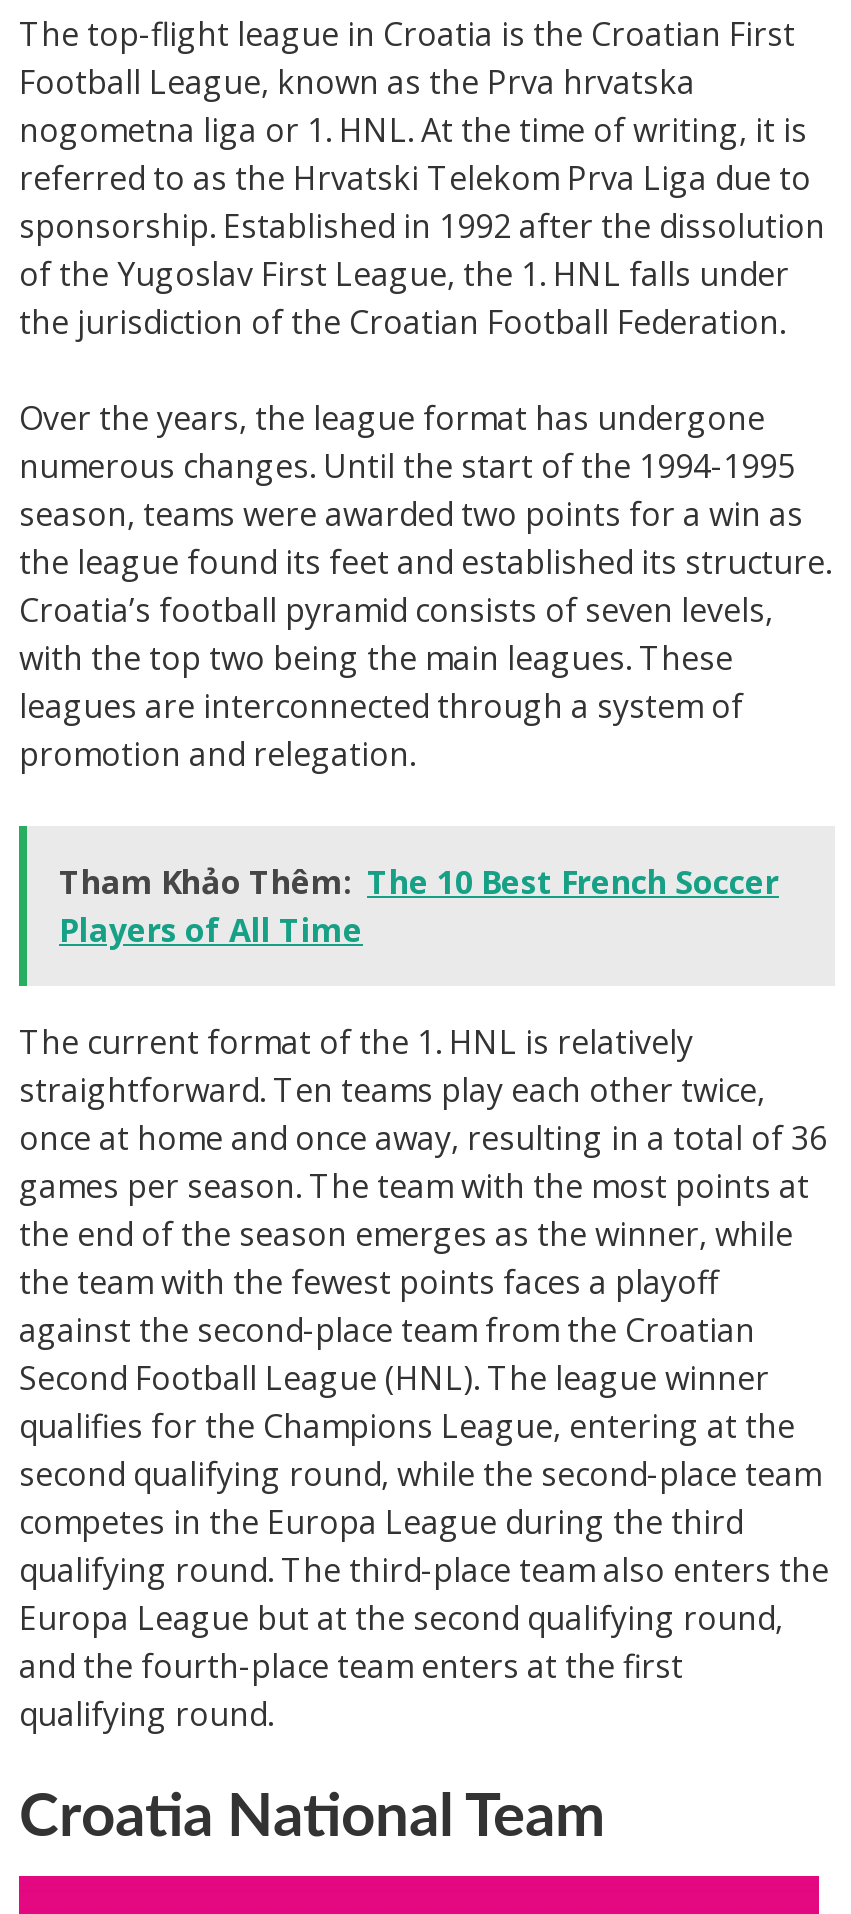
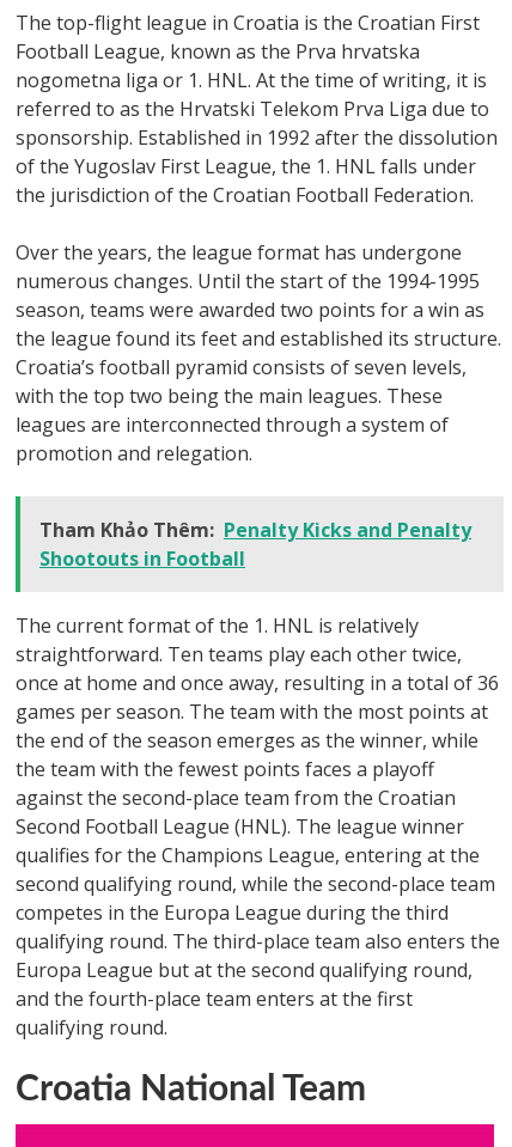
[59,860,779,952] Tham Khảo Thêm: The 10 Best French Soccer | Players of All Time -> [39,517,471,572] Tham Khảo Thêm: Penalty Kicks and Penalty | Shootouts in Football

